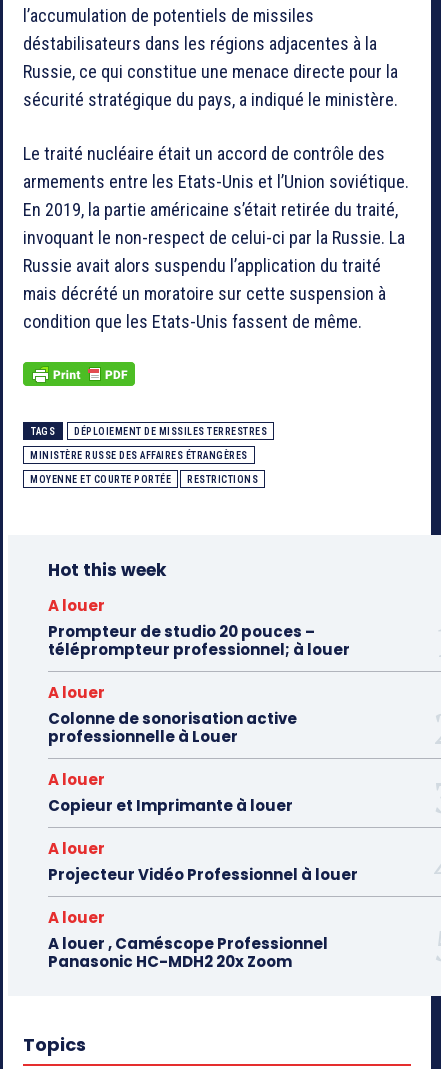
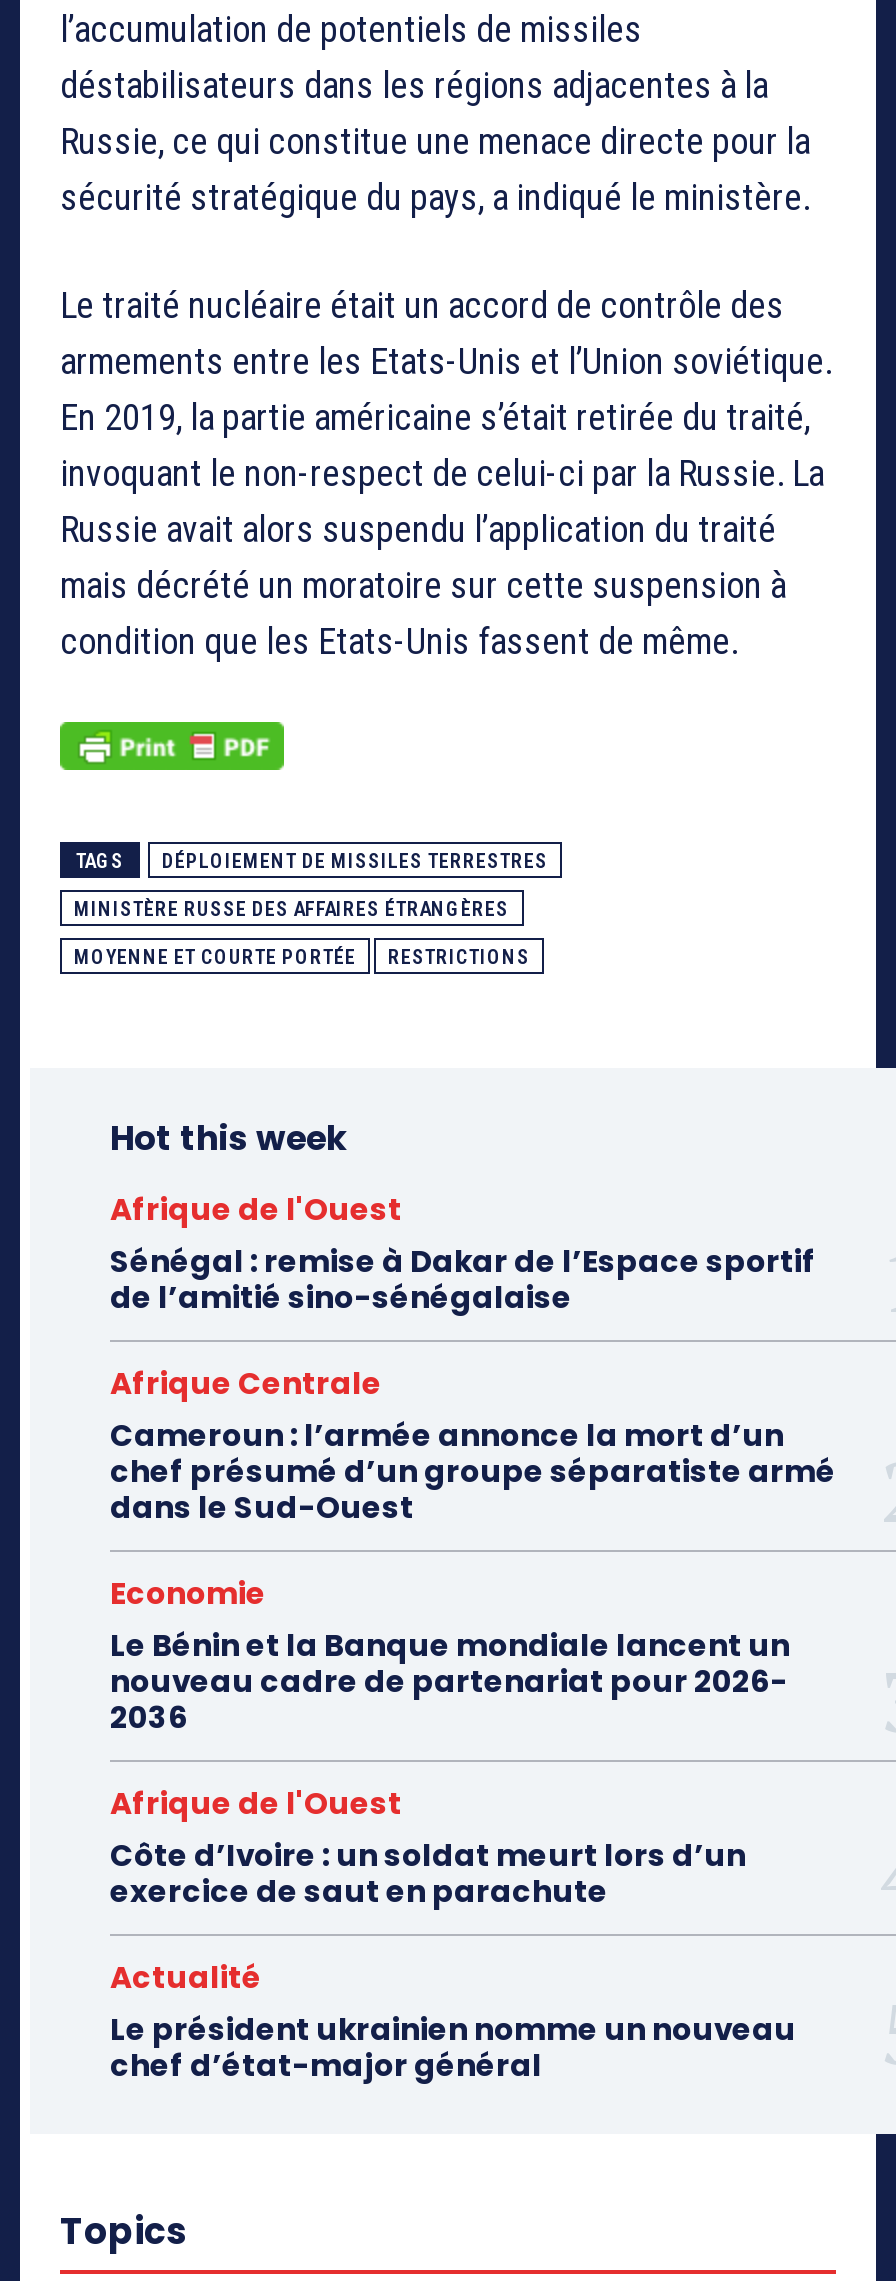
[48,595,350,660] A louer | Prompteur de studio 20 pouces – | téléprompteur professionnel; à louer -> [110,1188,816,1318] Afrique de l'Ouest | Sénégal : remise à Dakar de l’Espace sportif | de l’amitié sino-sénégalaise
[48,682,297,747] A louer | Colonne de sonorisation active | professionnelle à Louer -> [110,1362,836,1528] Afrique Centrale | Cameroun : l’armée annonce la mort d’un | chef présumé d’un groupe séparatiste armé | dans le Sud-Ouest
[48,769,293,816] A louer | Copieur et Imprimante à louer -> [110,1572,790,1738] Economie | Le Bénin et la Banque mondiale lancent un | nouveau cadre de partenariat pour 2026- | 2036
[48,838,358,885] A louer | Projecteur Vidéo Professionnel à louer -> [110,1782,746,1912] Afrique de l'Ouest | Côte d’Ivoire : un soldat meurt lors d’un | exercice de saut en parachute
[48,907,328,972] A louer | A louer , Caméscope Professionnel | Panasonic HC-MDH2 20x Zoom -> [110,1956,796,2086] Actualité | Le président ukrainien nomme un nouveau | chef d’état-major général

